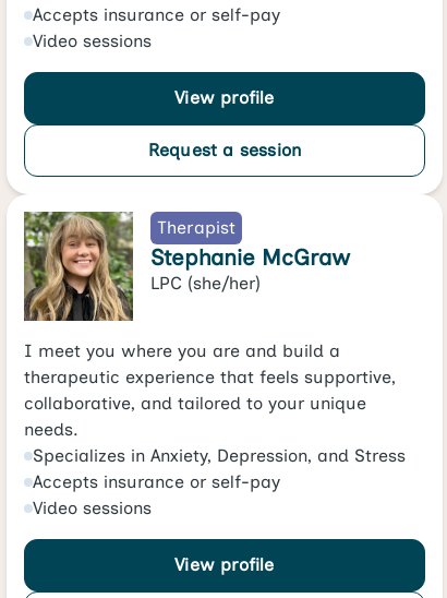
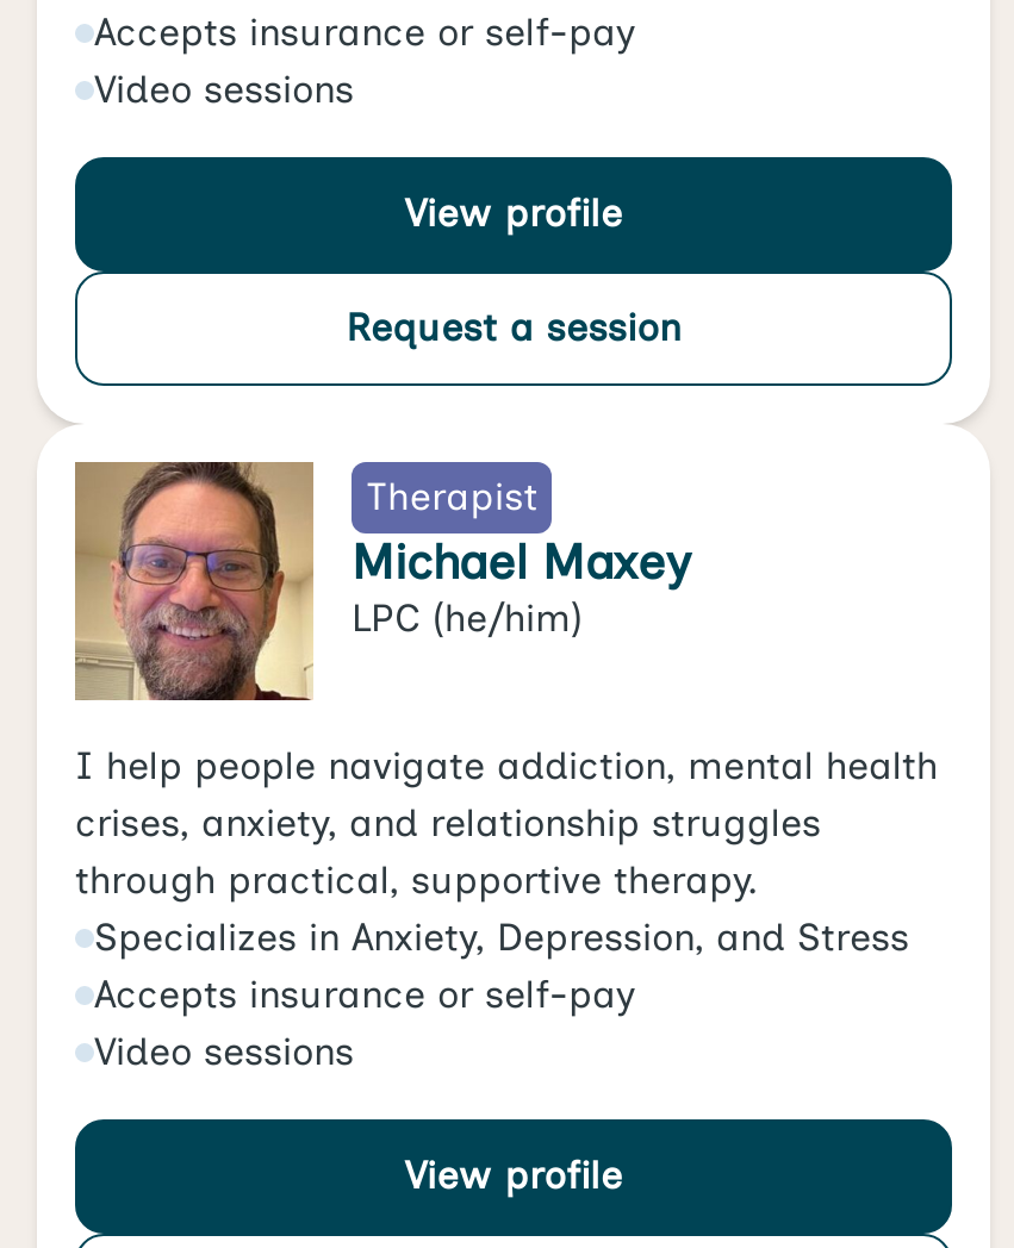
[24,212,350,321] [image] | Stephanie McGraw | LPC (she/her) -> [75,462,690,669] [image] | Michael Maxey | LPC (he/him)
[24,340,396,440] I meet you where you are and build a | therapeutic experience that feels supportive, | collaborative, and tailored to your unique | needs. -> [75,743,938,903] I help people navigate addiction, mental health | crises, anxiety, and relationship struggles | through practical, supportive therapy.

